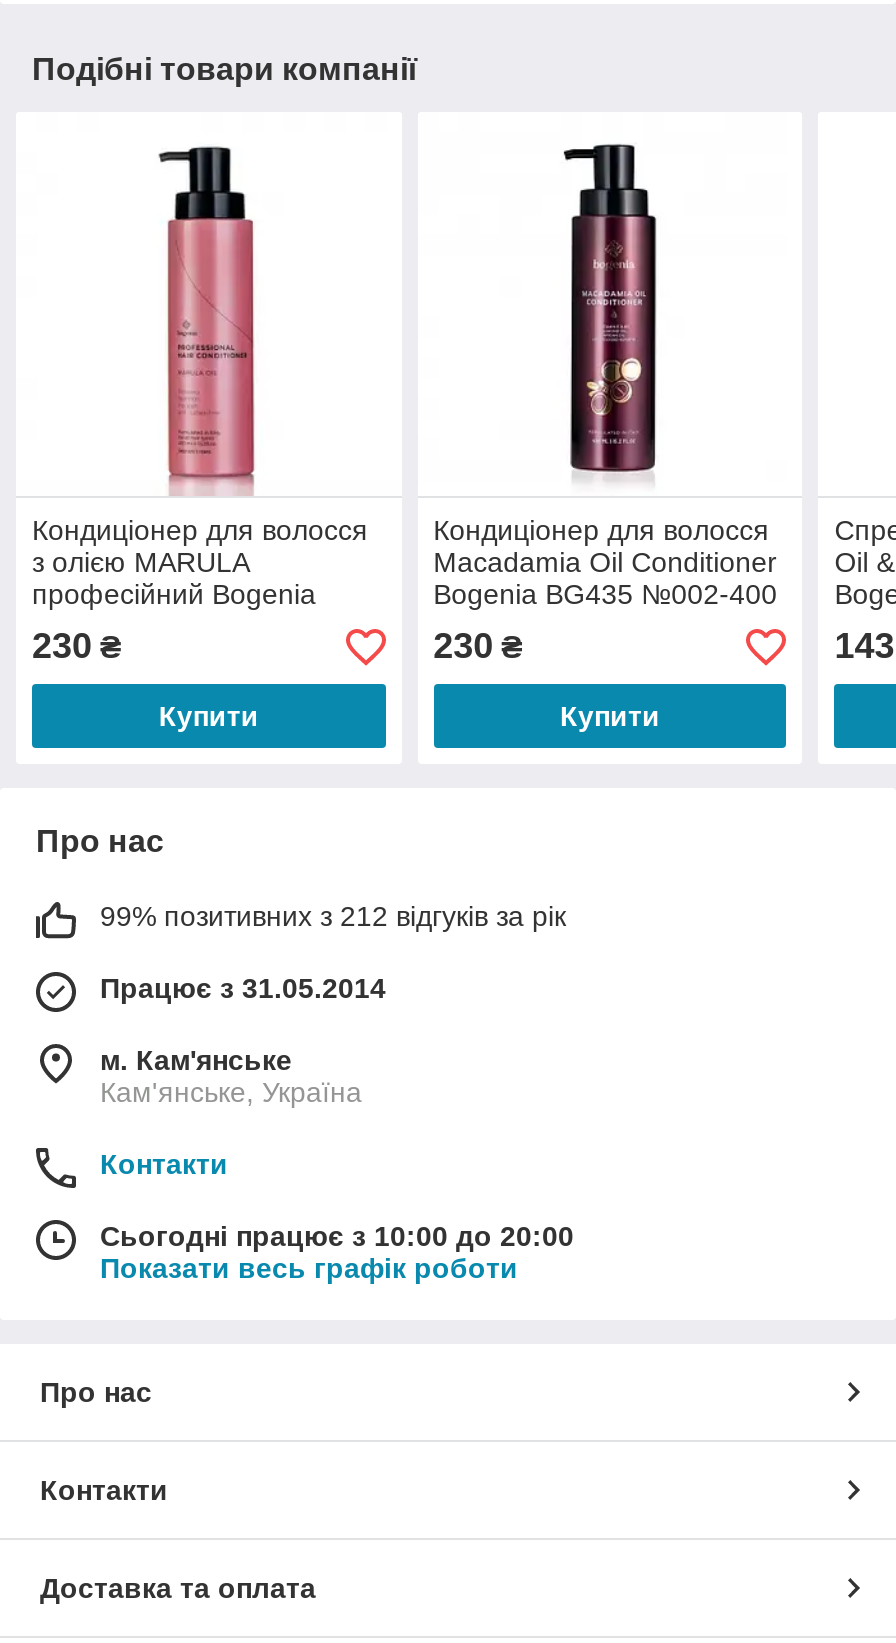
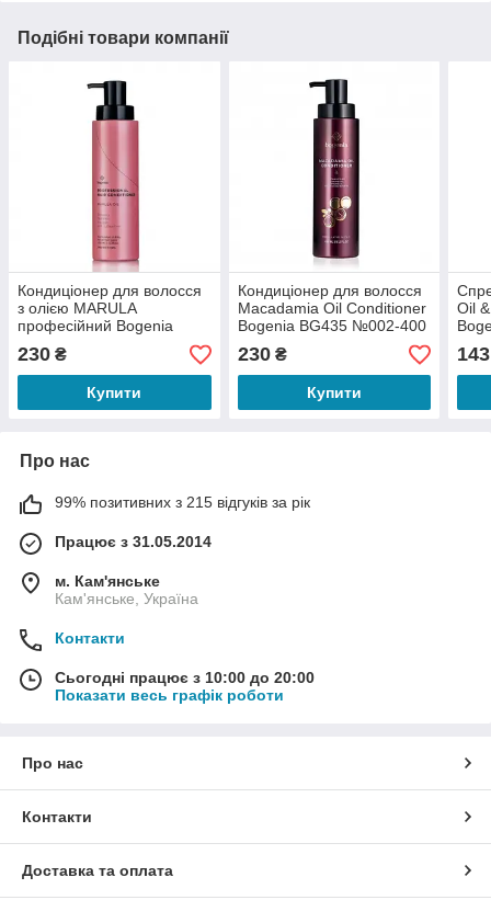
[100,901,566,933] 99% позитивних з 212 відгуків за рік -> [55,494,310,511] 99% позитивних з 215 відгуків за рік

